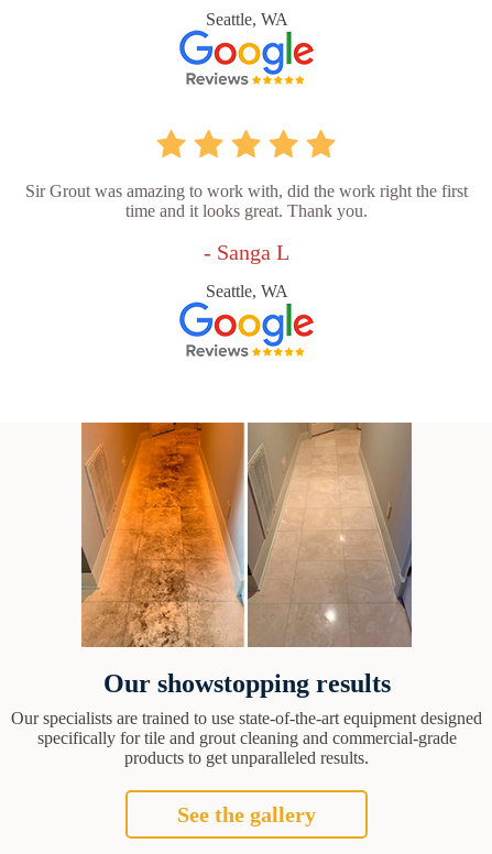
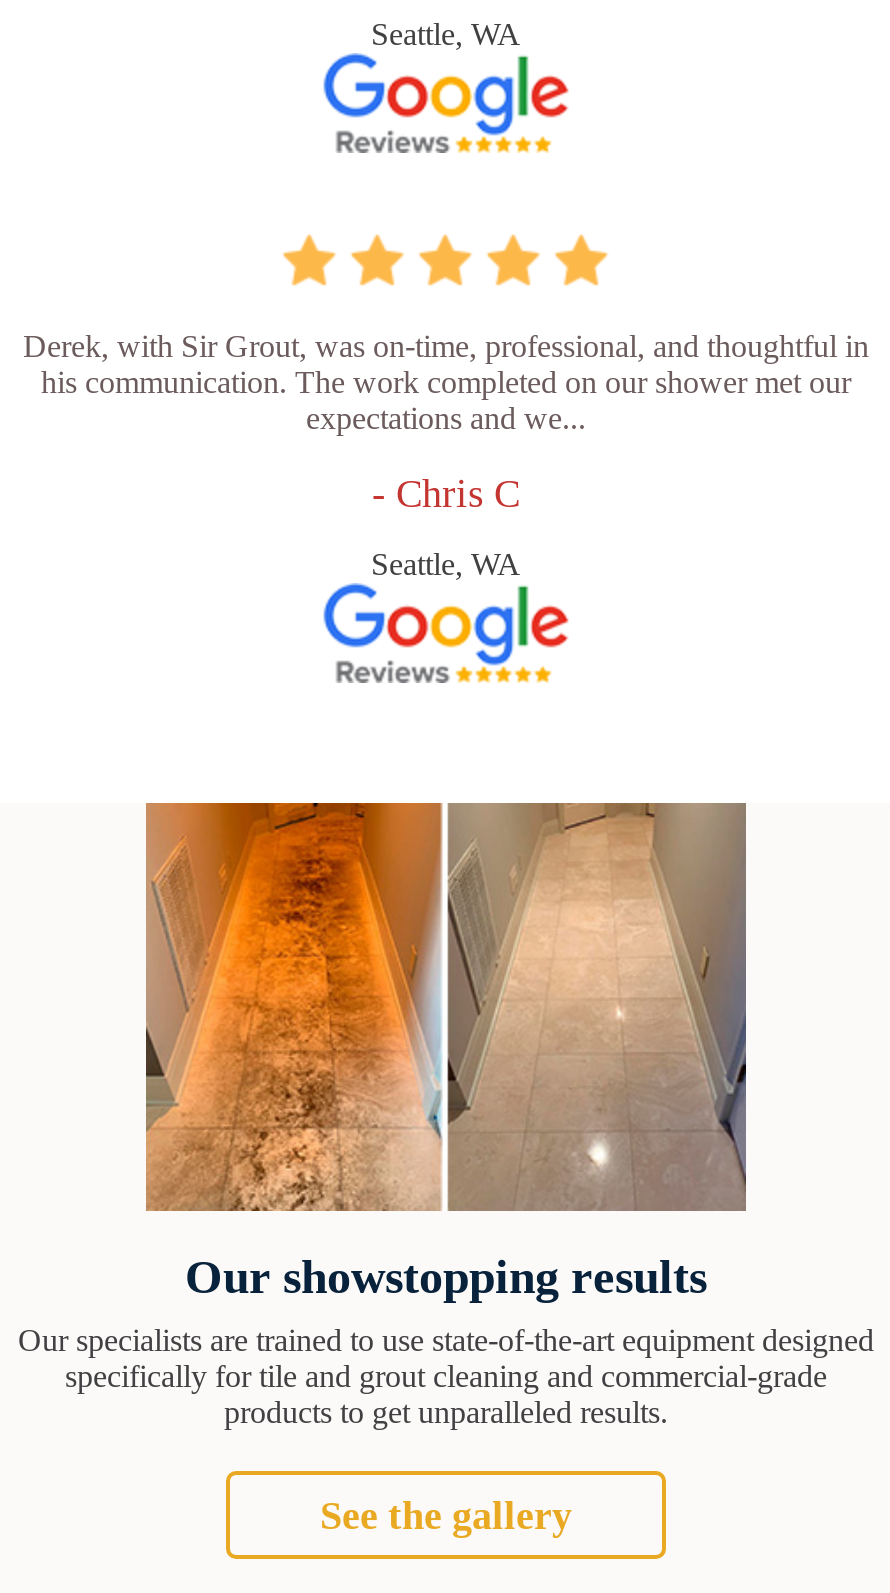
[25,181,468,220] Sir Grout was amazing to work with, did the work right the first | time and it looks great. Thank you. -> [23,328,869,434] Derek, with Sir Grout, was on-time, professional, and thoughtful in | his communication. The work completed on our shower met our | expectations and we...
[204,240,289,264] - Sanga L -> [372,470,520,514] - Chris C

